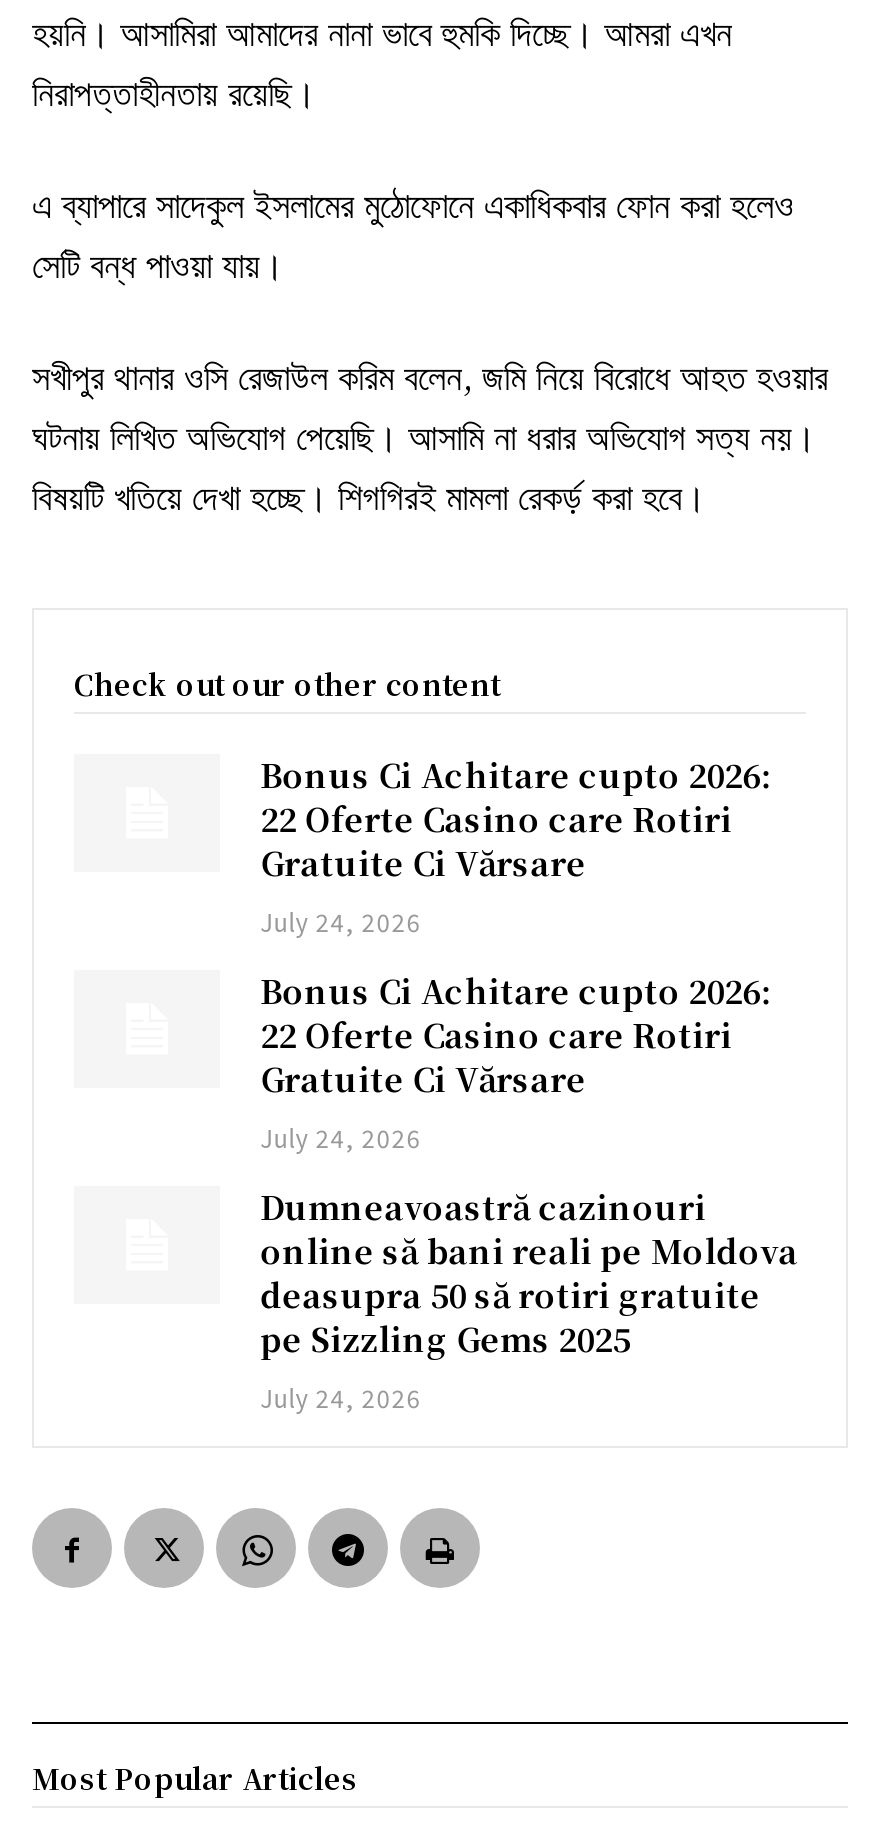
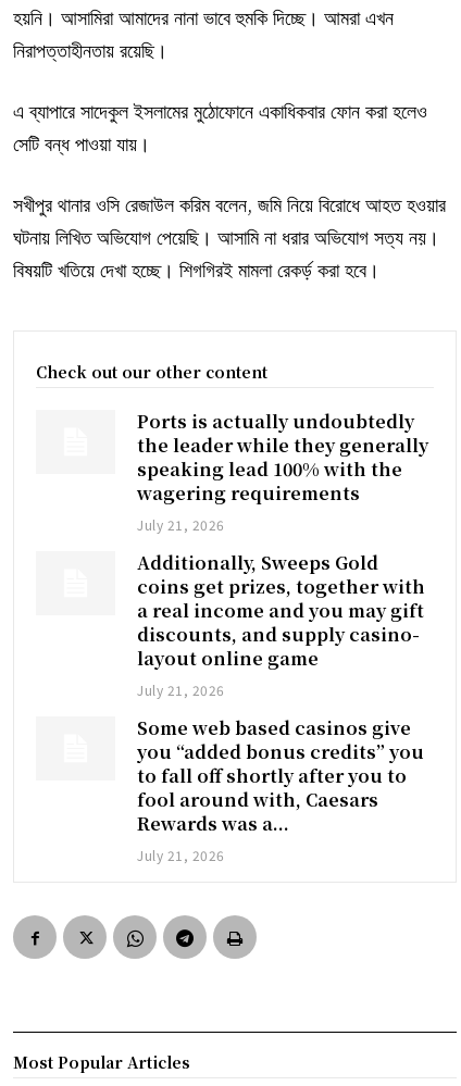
[260,753,770,939] Bonus Ci Achitare cupto 2026: | 22 Oferte Casino care Rotiri | Gratuite Ci Vărsare | July 24, 2026 -> [137,409,429,534] Ports is actually undoubtedly | the leader while they generally | speaking lead 100% with the | wagering requirements | July 21, 2026
[260,969,770,1155] Bonus Ci Achitare cupto 2026: | 22 Oferte Casino care Rotiri | Gratuite Ci Vărsare | July 24, 2026 -> [137,551,425,699] Additionally, Sweeps Gold | coins get prizes, together with | a real income and you may gift | discounts, and supply casino- | layout online game | July 21, 2026
[260,1185,798,1415] Dumneavoastră cazinouri | online să bani reali pe Moldova | deasupra 50 să rotiri gratuite | pe Sizzling Gems 2025 | July 24, 2026 -> [137,716,424,865] Some web based casinos give | you “added bonus credits” you | to fall off shortly after you to | fool around with, Caesars | Rewards was a... | July 21, 2026

